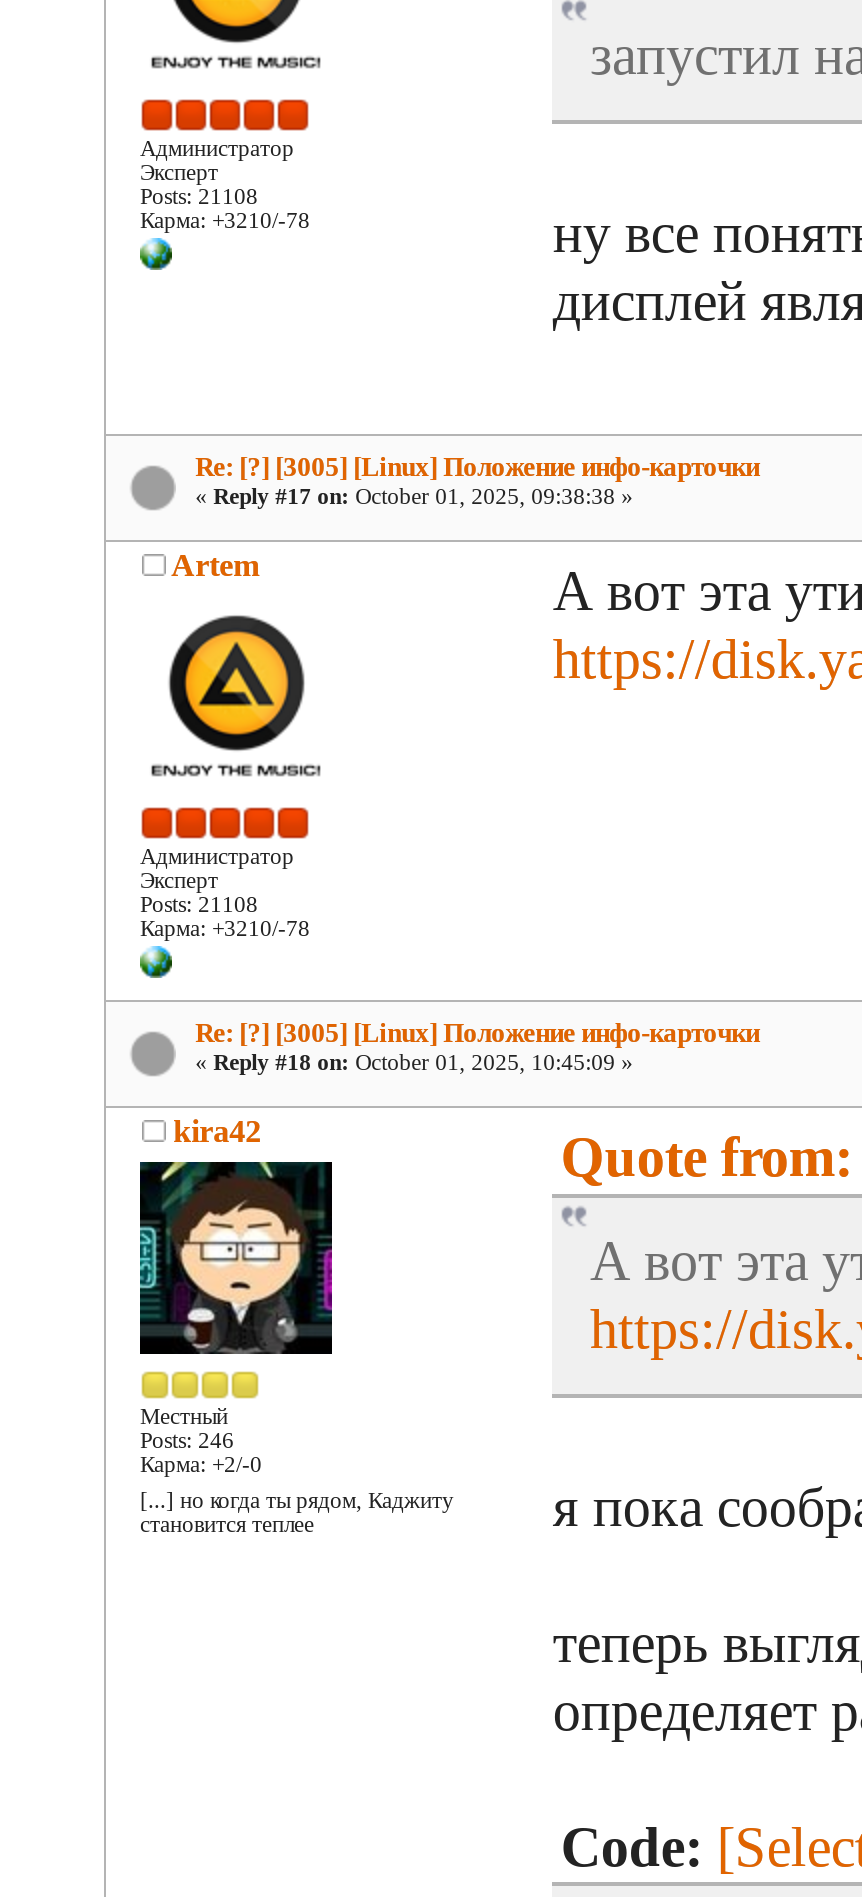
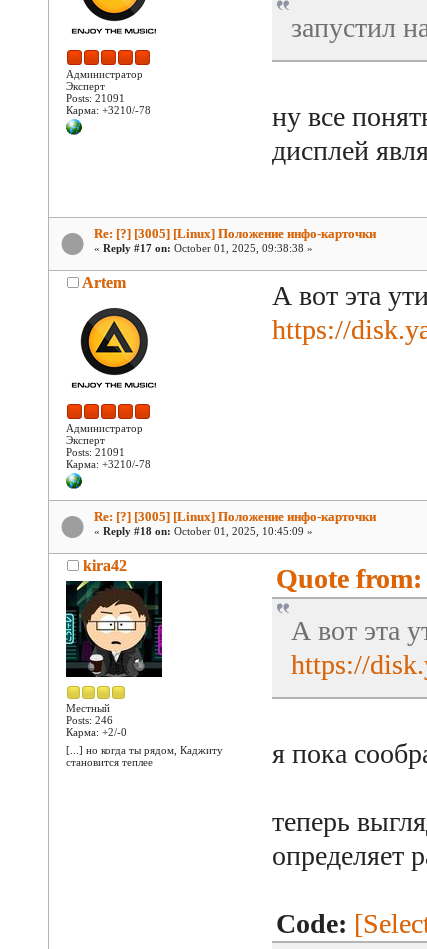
[140,183,258,207] Posts: 21108 -> [66,91,125,103] Posts: 21091
[140,891,258,915] Posts: 21108 -> [66,445,125,457] Posts: 21091

